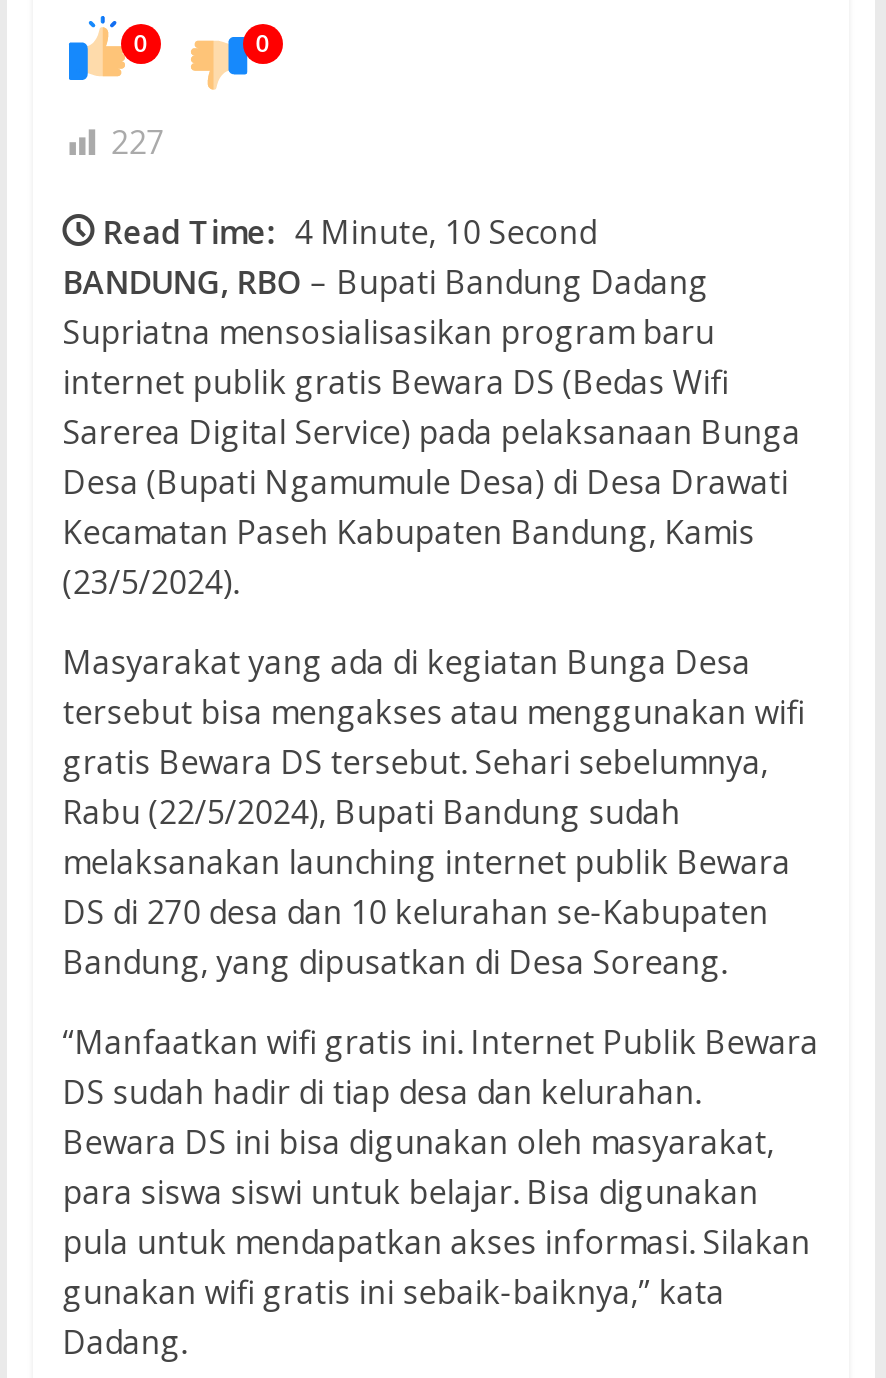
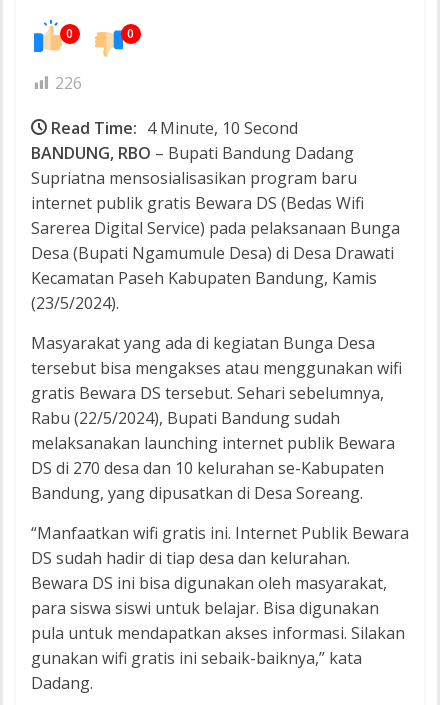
[111,120,165,164] 227 -> [55,72,82,94] 226

